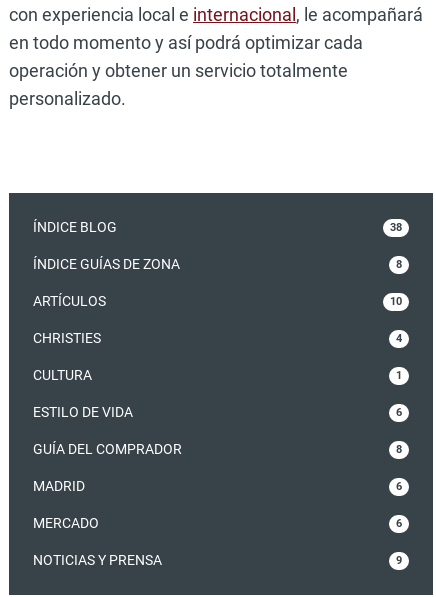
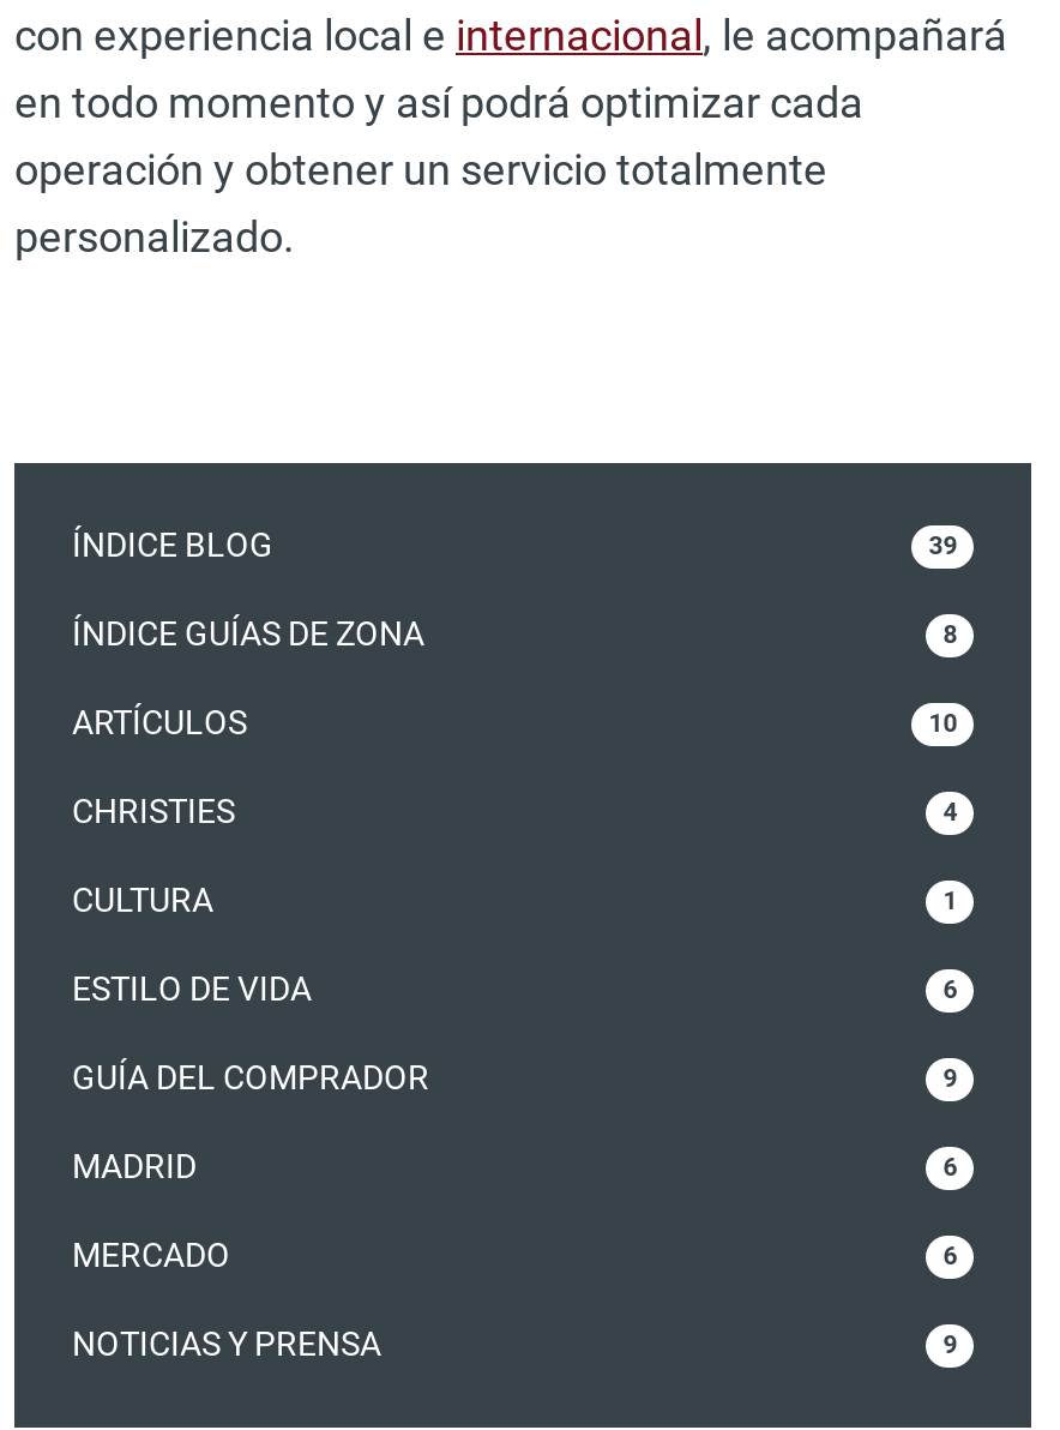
[390,221,402,234] 38 -> [929,530,957,561] 39
[396,443,402,456] 8 -> [943,1063,957,1094] 9

